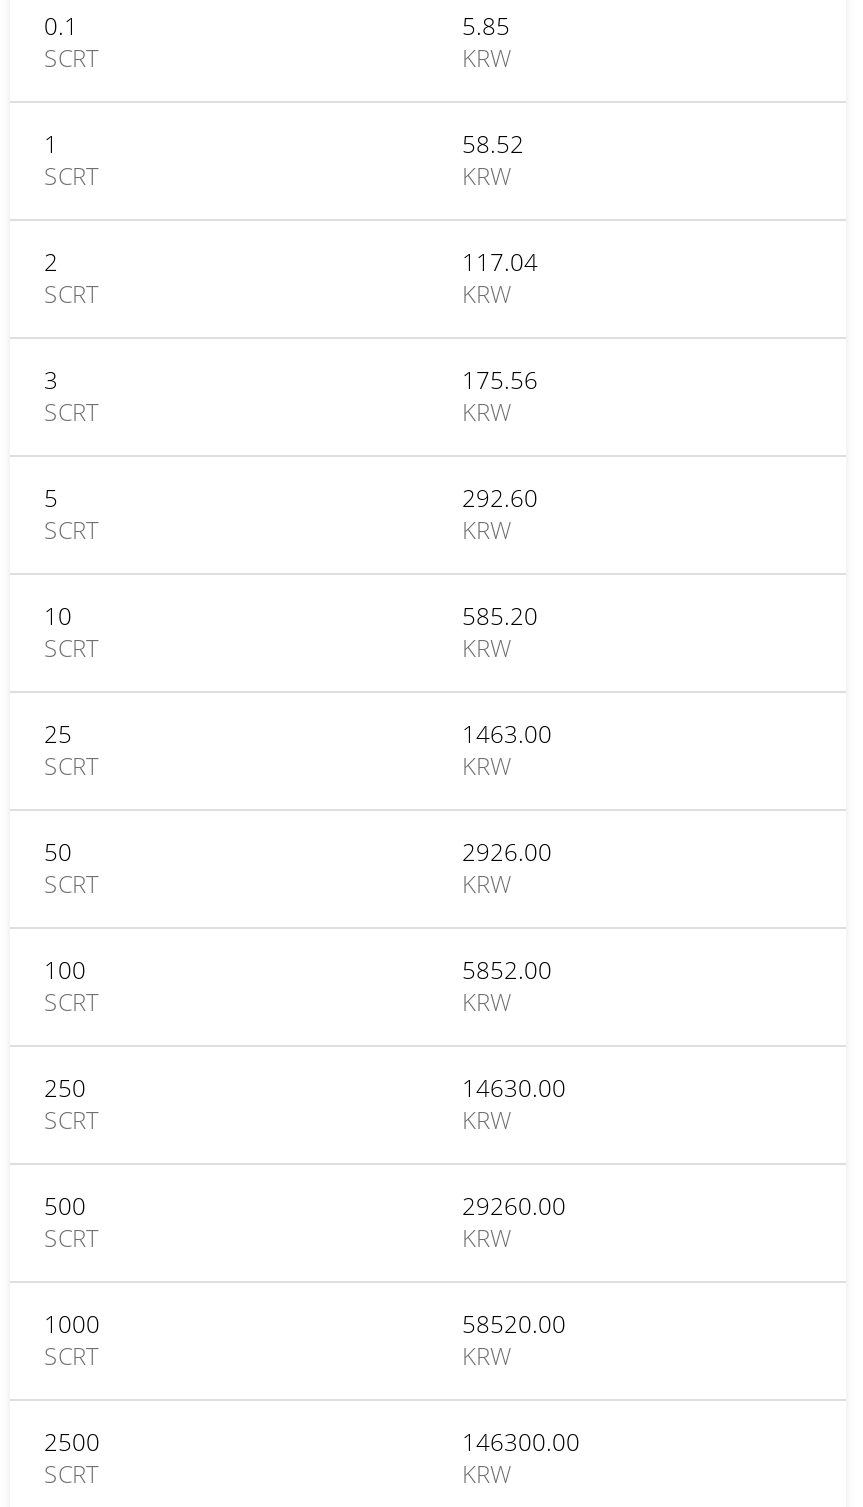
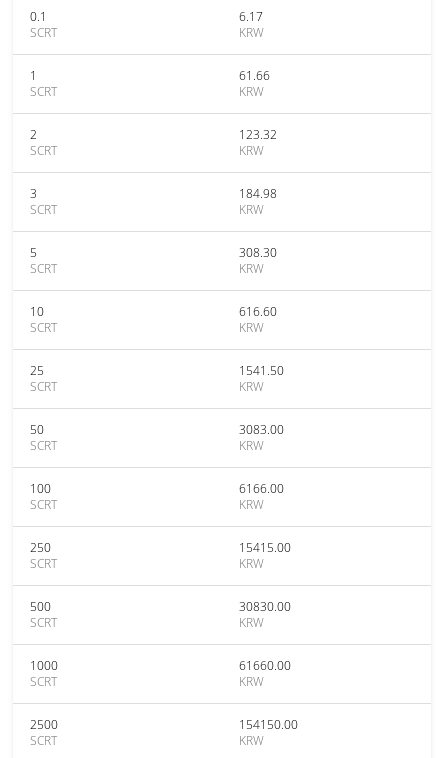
[462,9,510,43] 5.85 -> [239,8,263,25] 6.17
[462,127,524,161] 58.52 -> [239,67,270,84] 61.66
[462,245,538,279] 117.04 -> [239,126,277,143] 123.32
[462,363,538,397] 175.56 -> [239,185,277,202] 184.98
[462,481,538,515] 292.60 -> [239,244,277,261] 308.30
[462,599,538,633] 585.20 -> [239,303,277,320] 616.60
[462,717,552,751] 1463.00 -> [239,362,284,379] 1541.50
[462,835,552,869] 2926.00 -> [239,421,284,438] 3083.00
[462,953,552,987] 5852.00 -> [239,480,284,497] 6166.00
[462,1071,566,1105] 14630.00 -> [239,539,291,556] 15415.00
[462,1189,566,1223] 29260.00 -> [239,598,291,615] 30830.00
[462,1307,566,1341] 58520.00 -> [239,657,291,674] 61660.00
[462,1425,580,1459] 146300.00 -> [239,716,298,733] 154150.00

